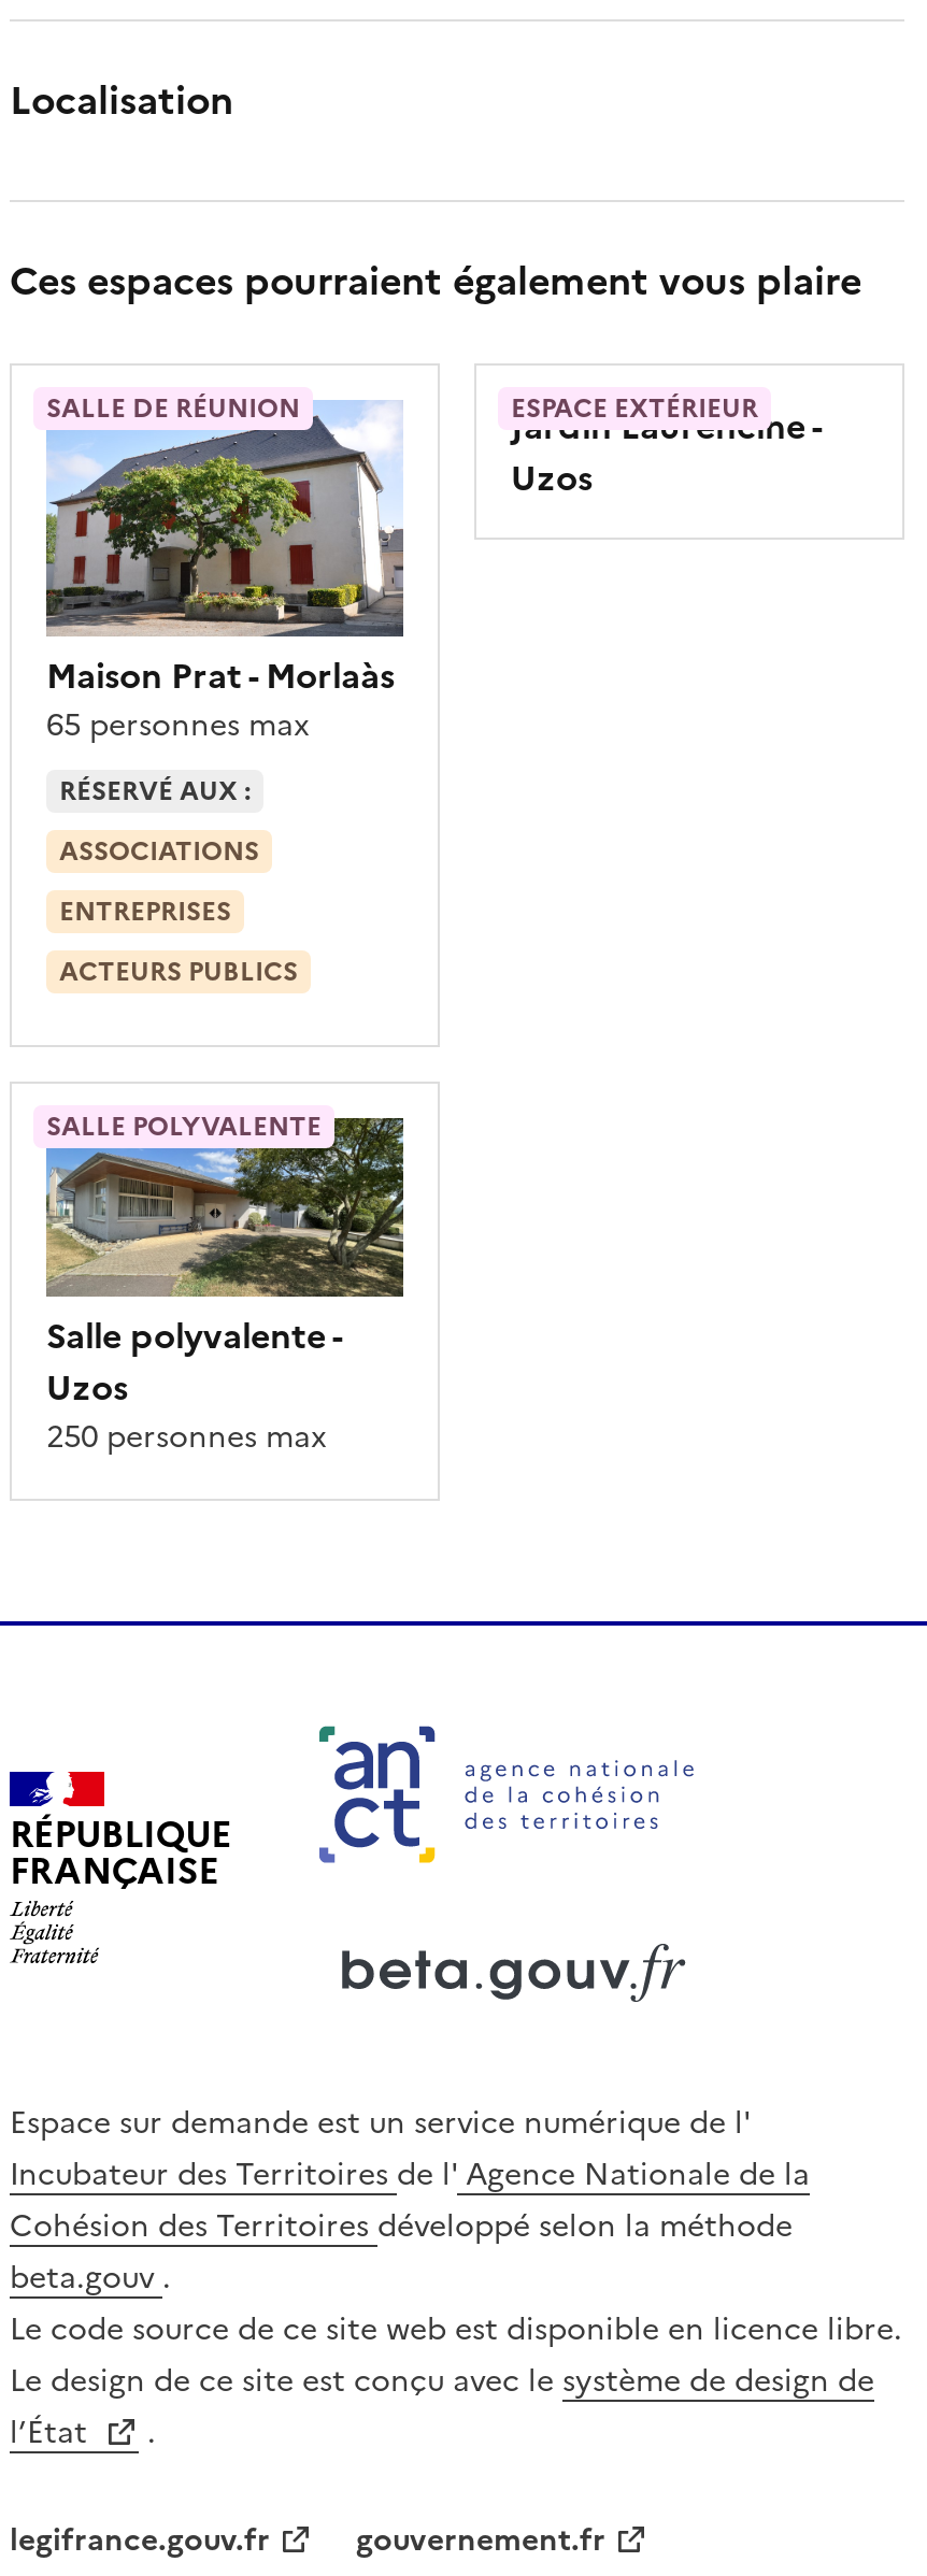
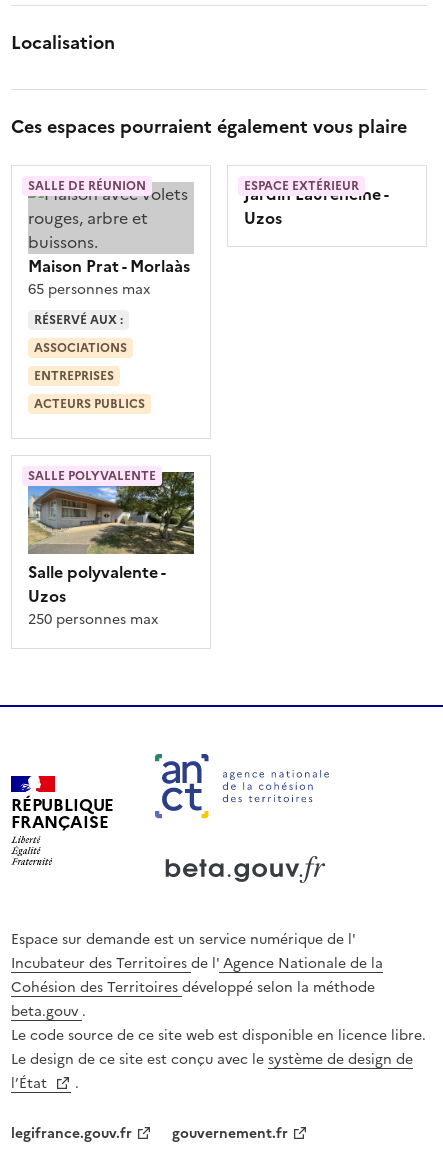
[44,400,403,636] [image] -> [28,182,194,252] [image]

